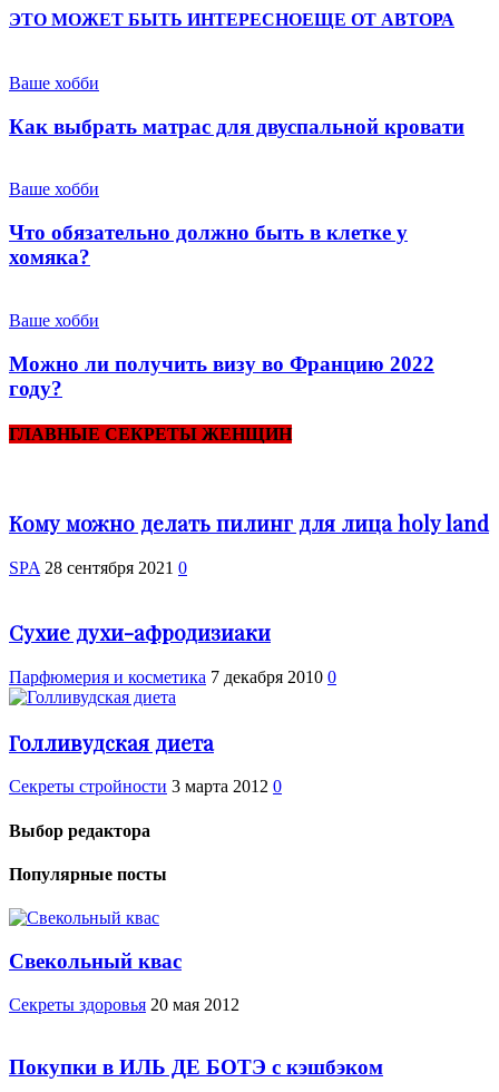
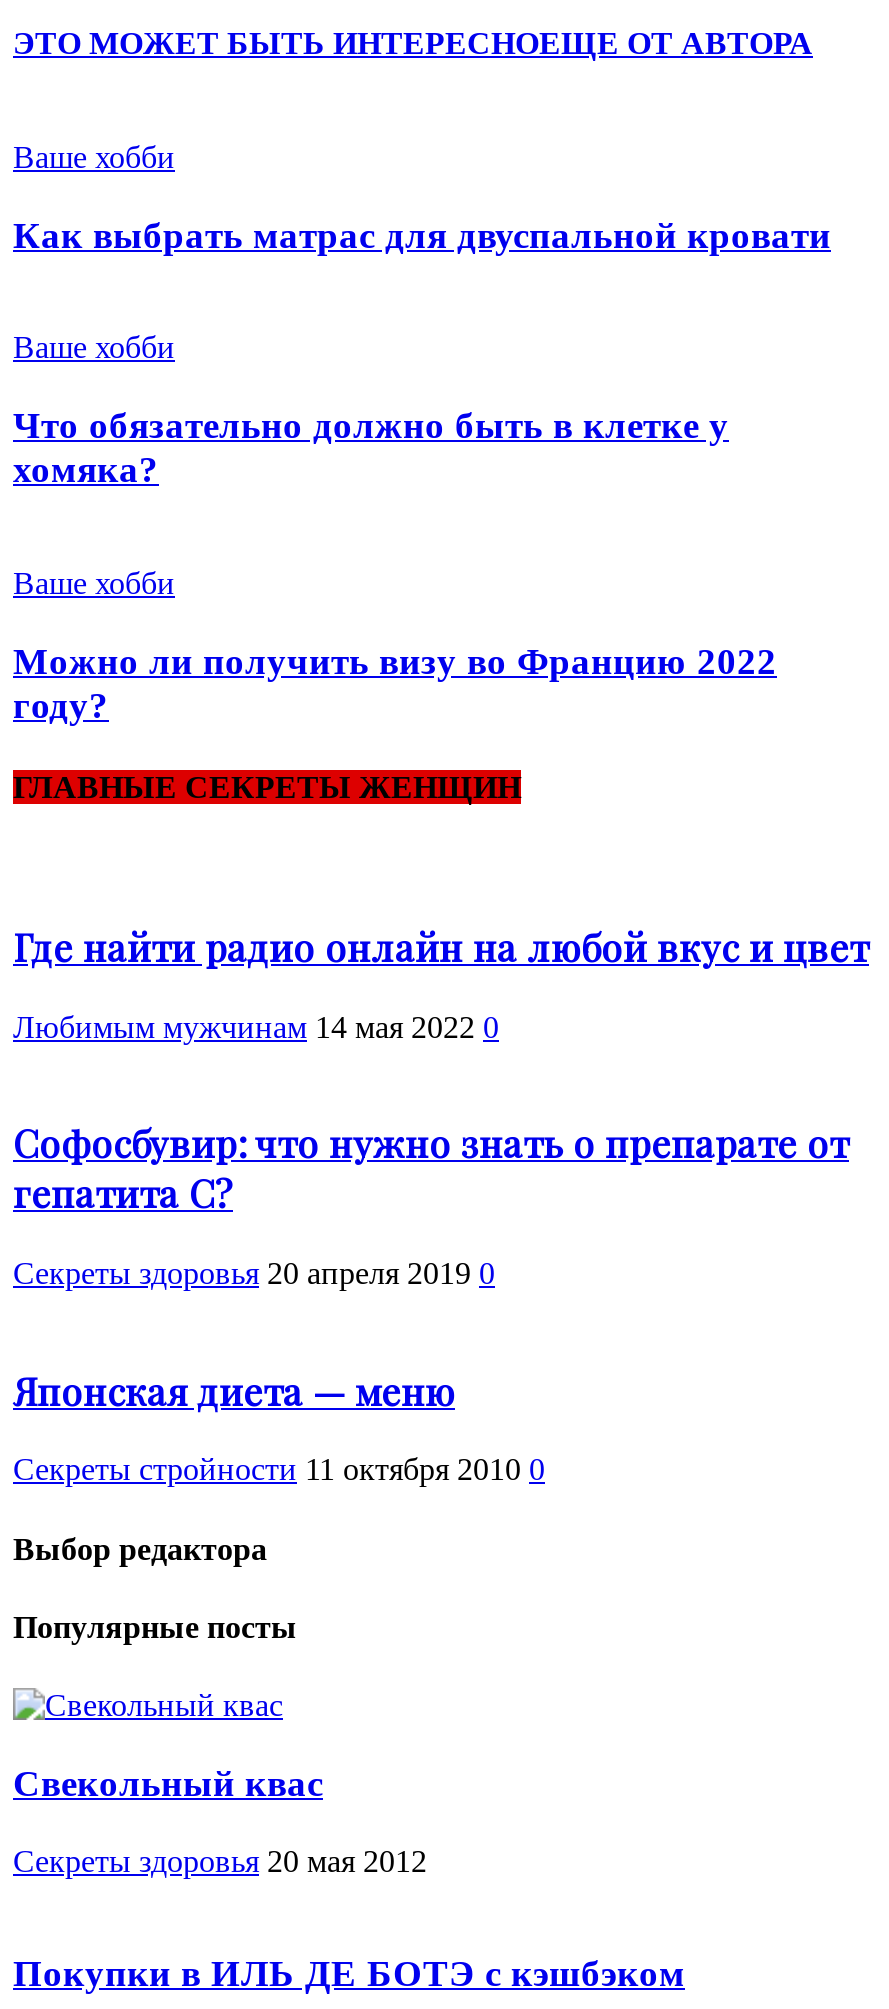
[9,509,489,537] Кому можно делать пилинг для лица holy land -> [13,922,869,972] Где найти радио онлайн на любой вкус и цвет
[9,558,187,577] SPA 28 сентября 2021 0 -> [13,1009,499,1043] Любимым мужчинам 14 мая 2022 0
[9,619,271,647] Сухие духи-афродизиаки -> [13,1118,849,1218] Софосбувир: что нужно знать о препарате от | гепатита С?
[9,667,336,686] Парфюмерия и косметика 7 декабря 2010 0 -> [13,1256,495,1290] Cекреты здоровья 20 апреля 2019 0
[9,728,214,756] Голливудская диета -> [13,1365,455,1415] Японская диета — меню
[9,777,282,796] Секреты стройности 3 марта 2012 0 -> [13,1453,545,1487] Секреты стройности 11 октября 2010 0

